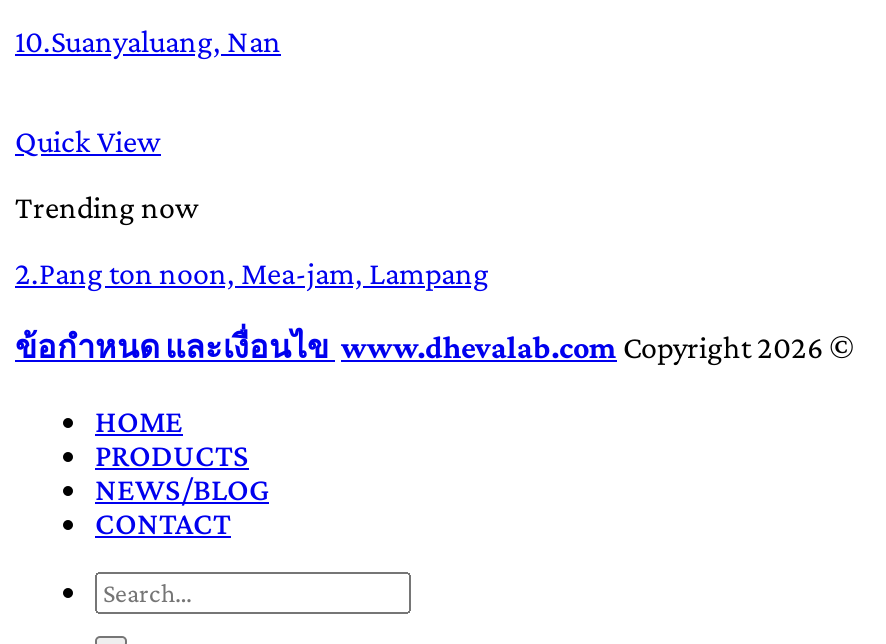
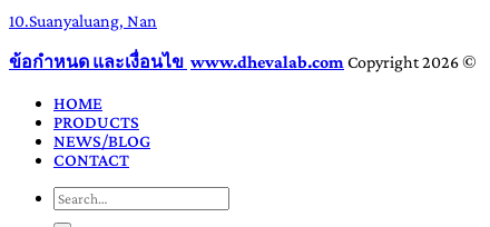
[15,124,489,290] Quick View | Trending now | 2.Pang ton noon, Mea-jam, Lampang -> none

